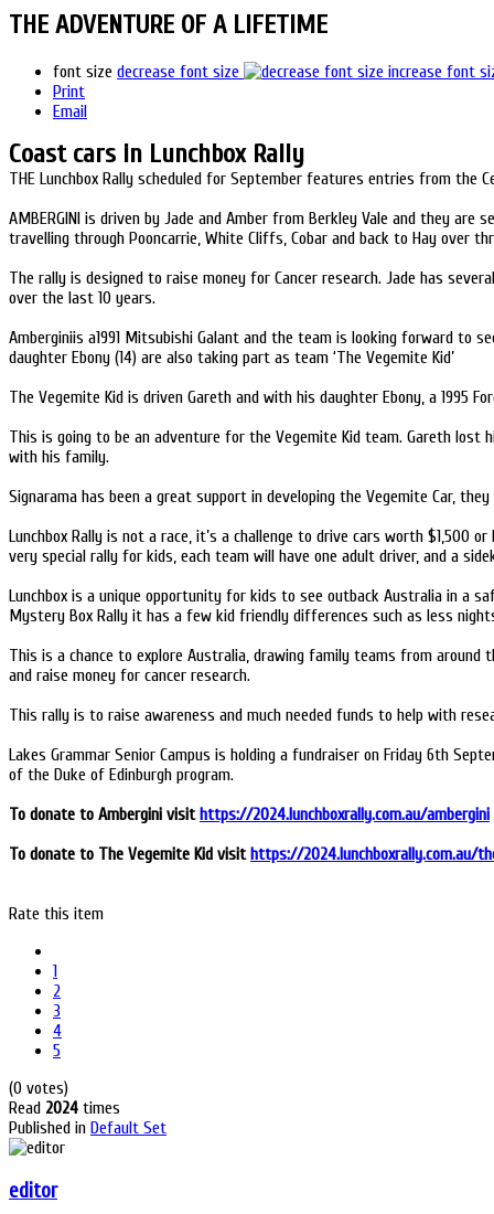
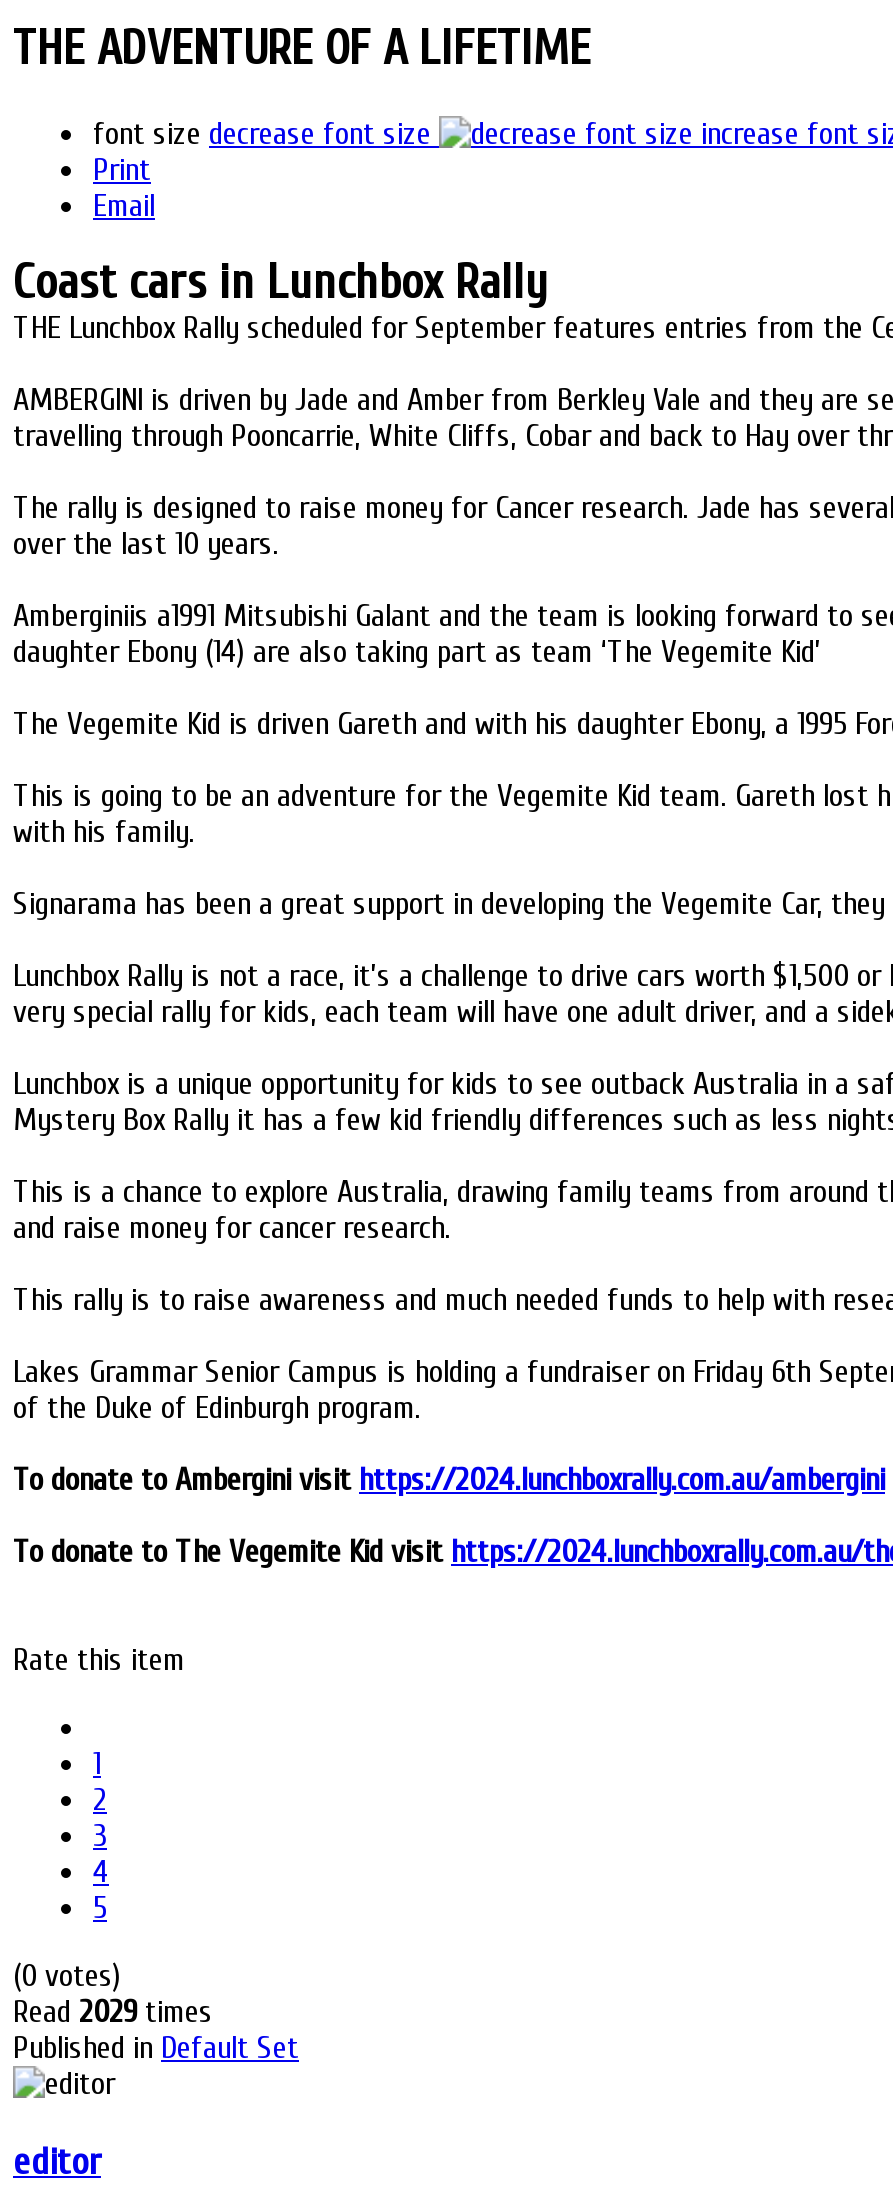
[9,1098,120,1118] Read 2024 times -> [13,1994,213,2030] Read 2029 times

